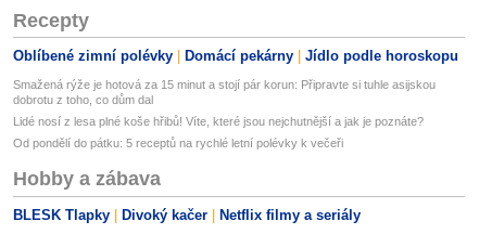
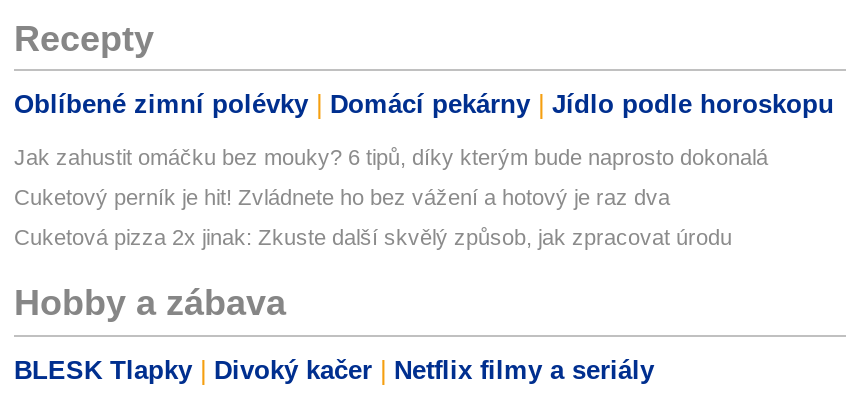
[13,78,436,107] Smažená rýže je hotová za 15 minut a stojí pár korun: Připravte si tuhle asijskou | dobrotu z toho, co dům dal -> [14,146,768,170] Jak zahustit omáčku bez mouky? 6 tipů, díky kterým bude naprosto dokonalá
[13,115,424,128] Lidé nosí z lesa plné koše hřibů! Víte, které jsou nejchutnější a jak je poznáte? -> [14,186,670,210] Cuketový perník je hit! Zvládnete ho bez vážení a hotový je raz dva
[13,137,343,150] Od pondělí do pátku: 5 receptů na rychlé letní polévky k večeři -> [14,226,732,250] Cuketová pizza 2x jinak: Zkuste další skvělý způsob, jak zpracovat úrodu

